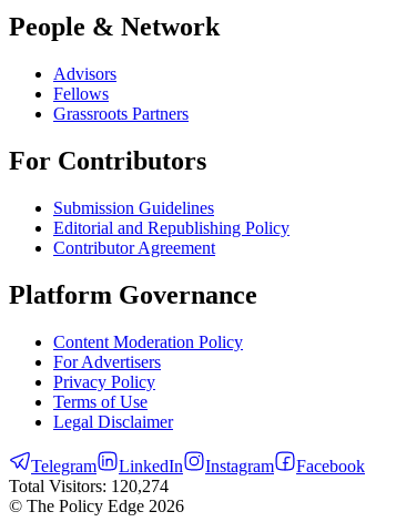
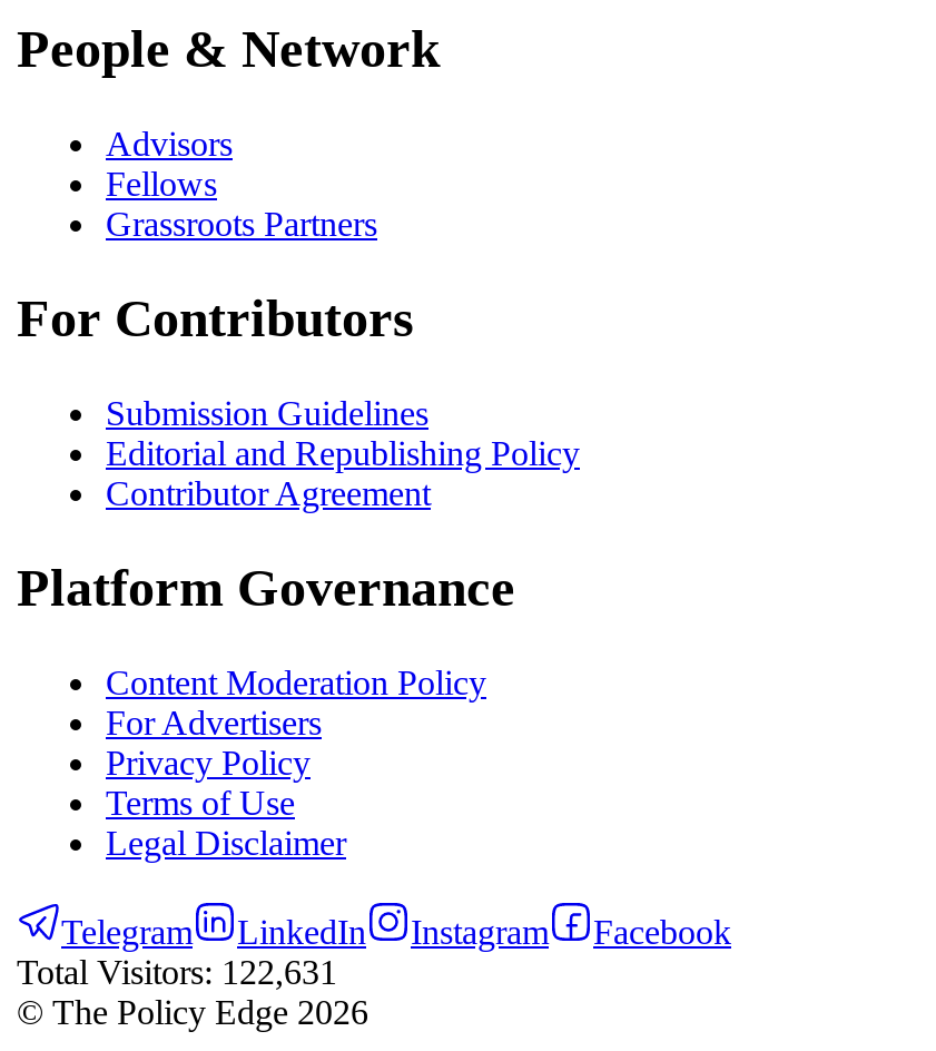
[9,476,169,495] Total Visitors: 120,274 -> [17,953,337,991] Total Visitors: 122,631

